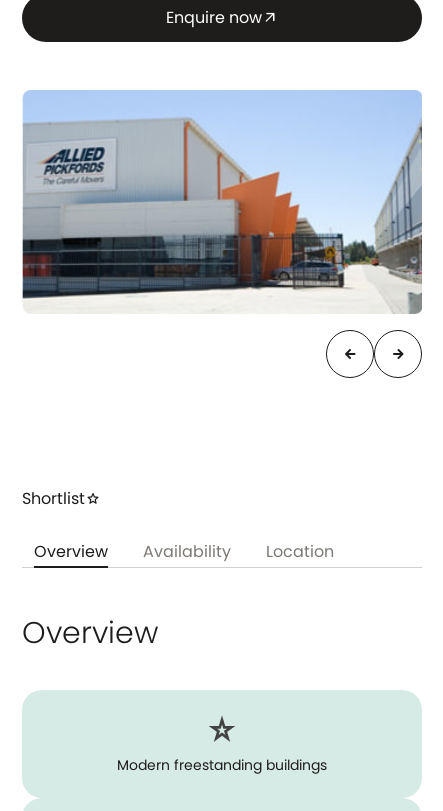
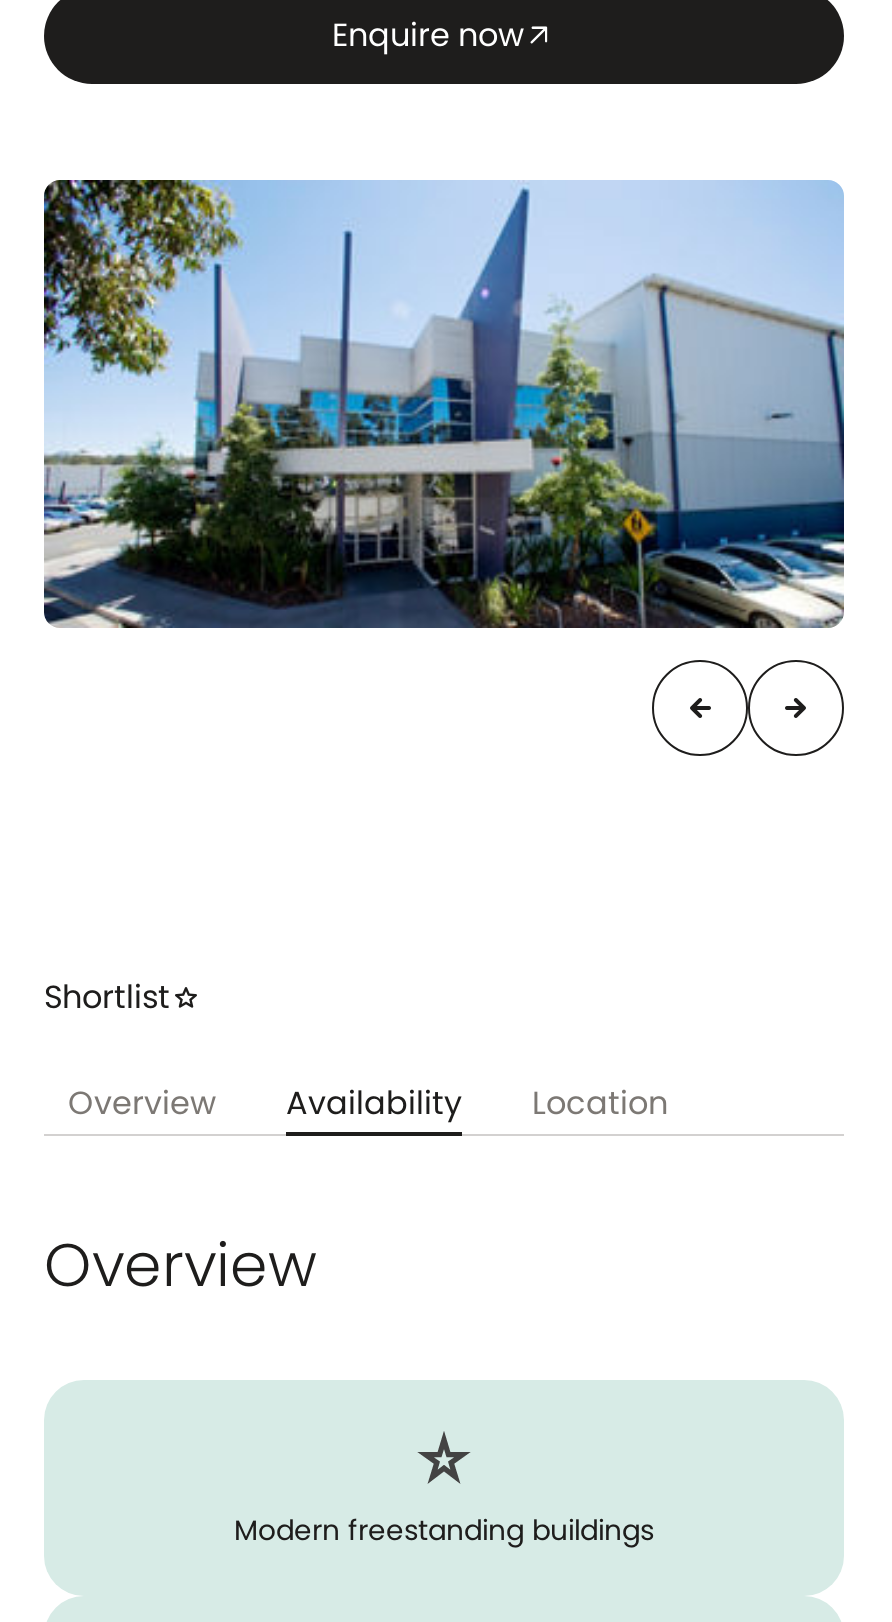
[22,90,423,314] [image] -> [42,178,846,630] [image]

